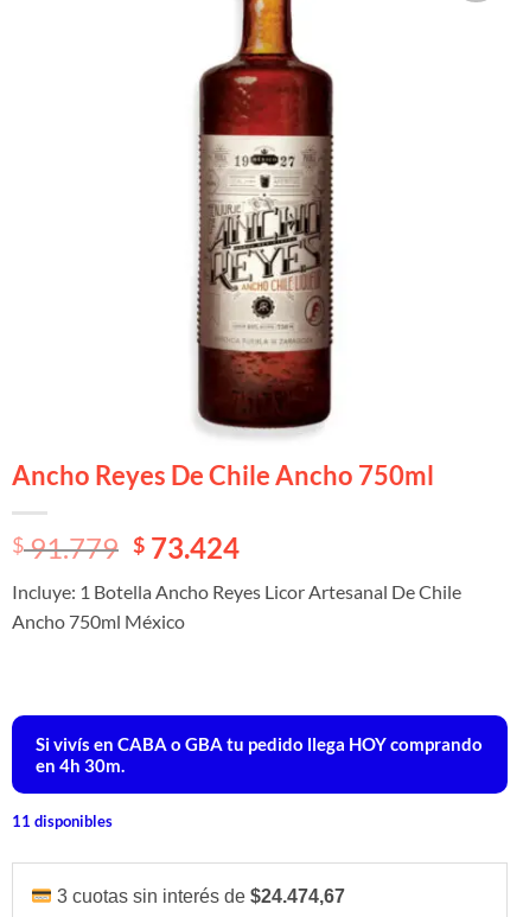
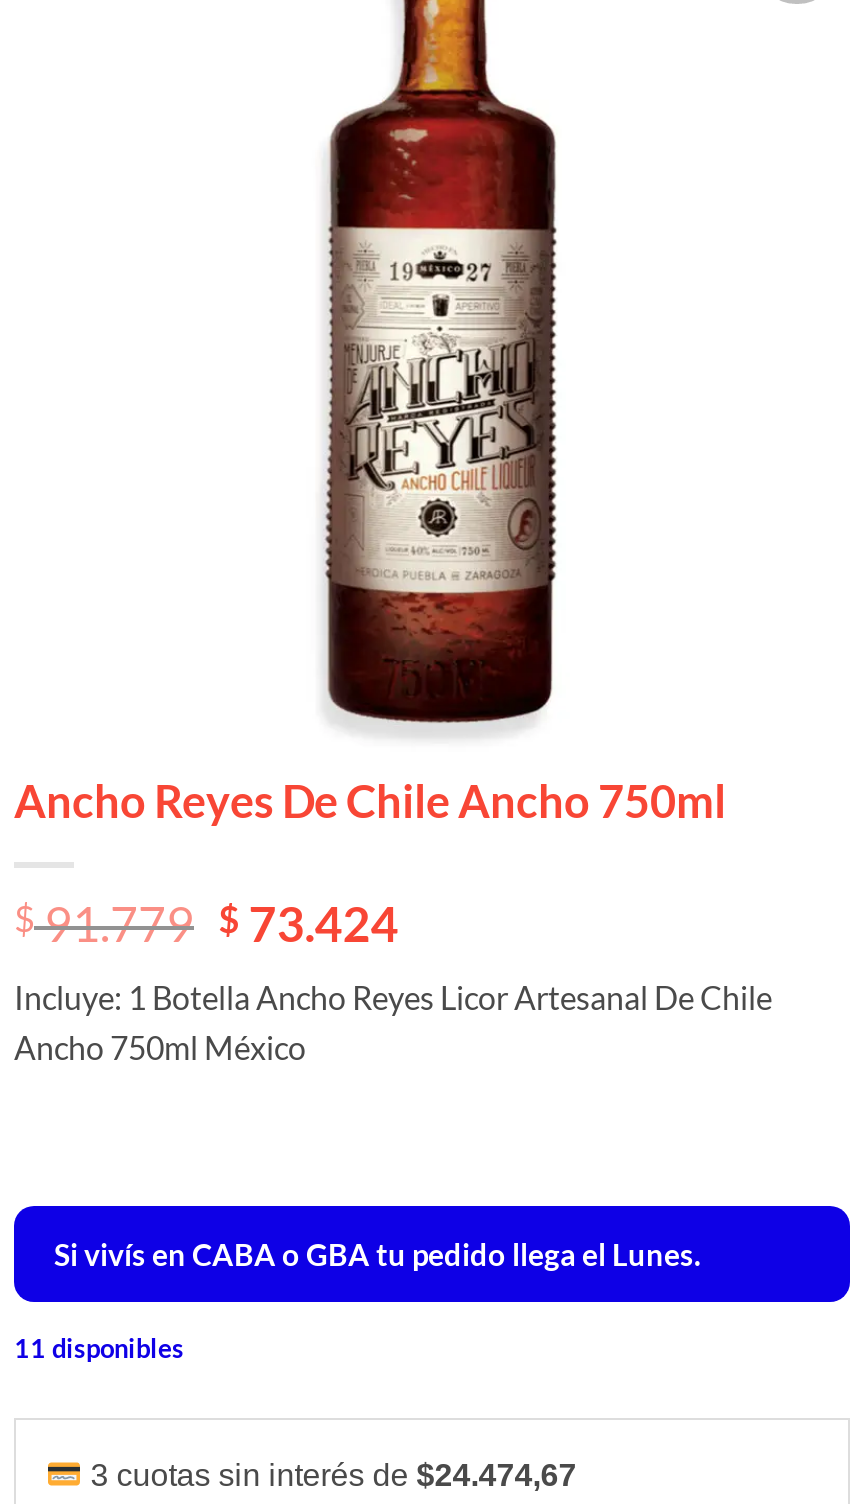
[36,733,483,775] Si vivís en CABA o GBA tu pedido llega HOYcomprando | en 4h 30m. -> [54,1235,700,1271] Si vivís en CABA o GBA tu pedido llega el Lunes.

